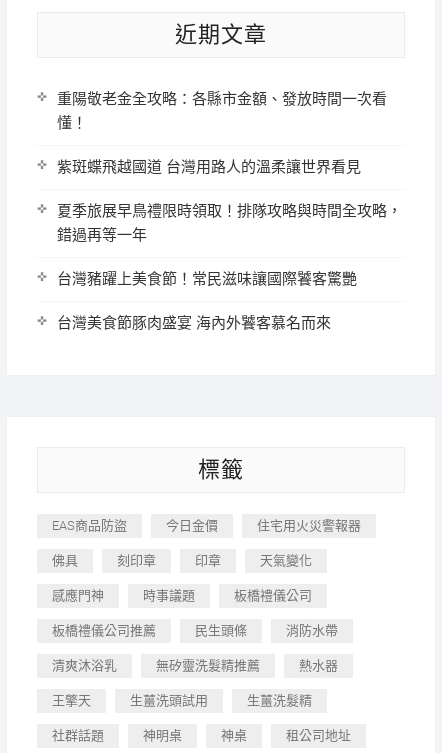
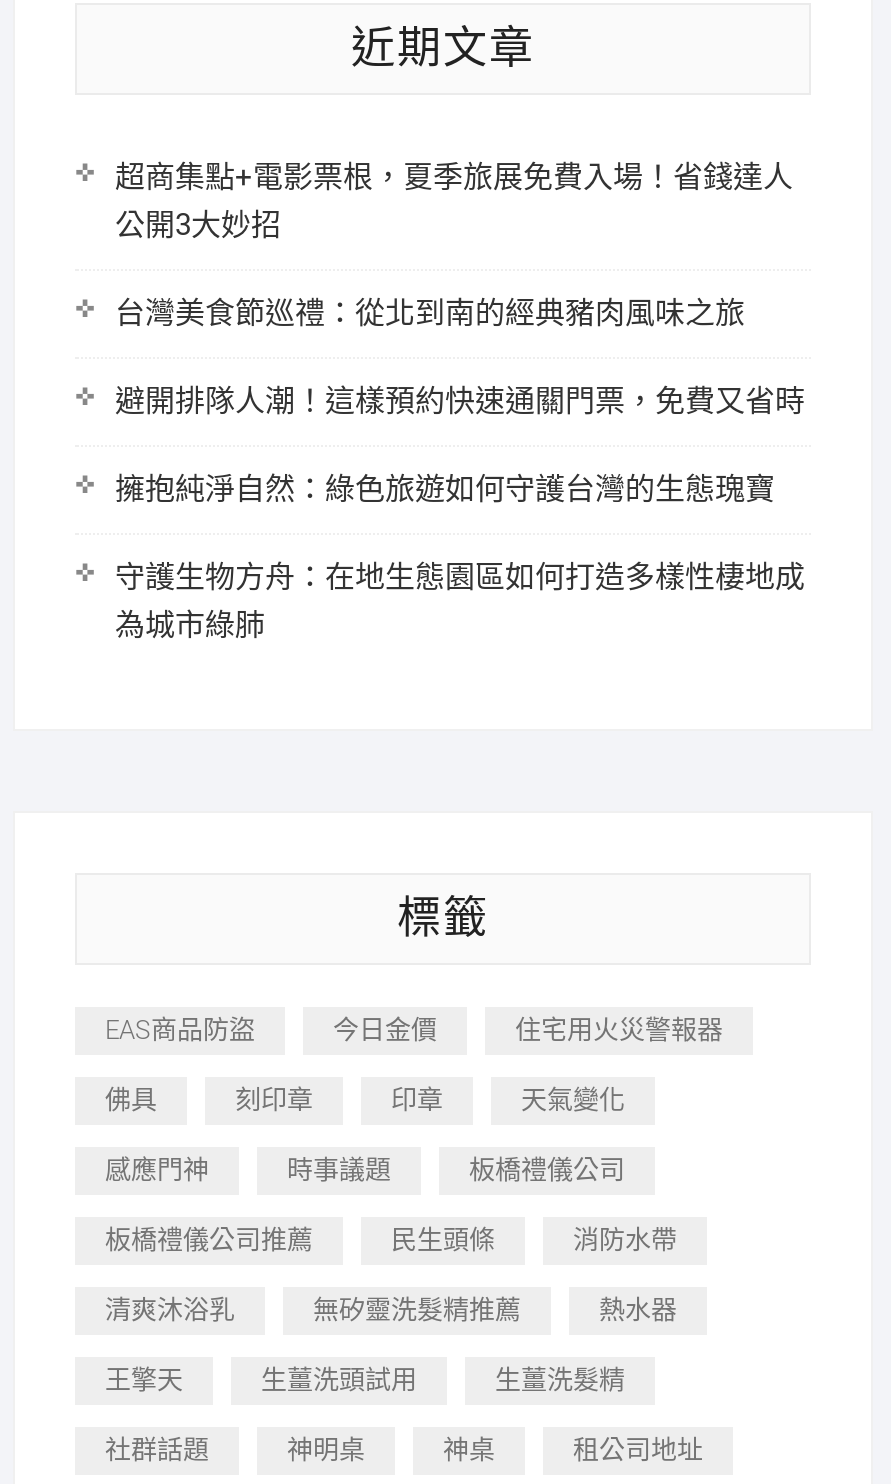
[57,90,387,132] 重陽敬老金全攻略：各縣市金額、發放時間一次看 | 懂！ -> [115,159,793,243] 超商集點+電影票根，夏季旅展免費入場！省錢達人 | 公開3大妙招
[57,158,361,176] 紫斑蝶飛越國道 台灣用路人的溫柔讓世界看見 -> [115,295,745,331] 台灣美食節巡禮：從北到南的經典豬肉風味之旅
[57,202,402,244] 夏季旅展早鳥禮限時領取！排隊攻略與時間全攻略， | 錯過再等一年 -> [115,383,805,419] 避開排隊人潮！這樣預約快速通關門票，免費又省時
[57,270,357,288] 台灣豬躍上美食節！常民滋味讓國際饕客驚艷 -> [115,471,775,507] 擁抱純淨自然：綠色旅遊如何守護台灣的生態瑰寶
[57,314,331,332] 台灣美食節豚肉盛宴 海內外饕客慕名而來 -> [115,559,805,643] 守護生物方舟：在地生態園區如何打造多樣性棲地成 | 為城市綠肺

